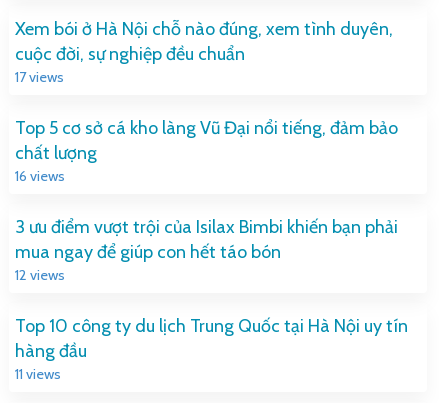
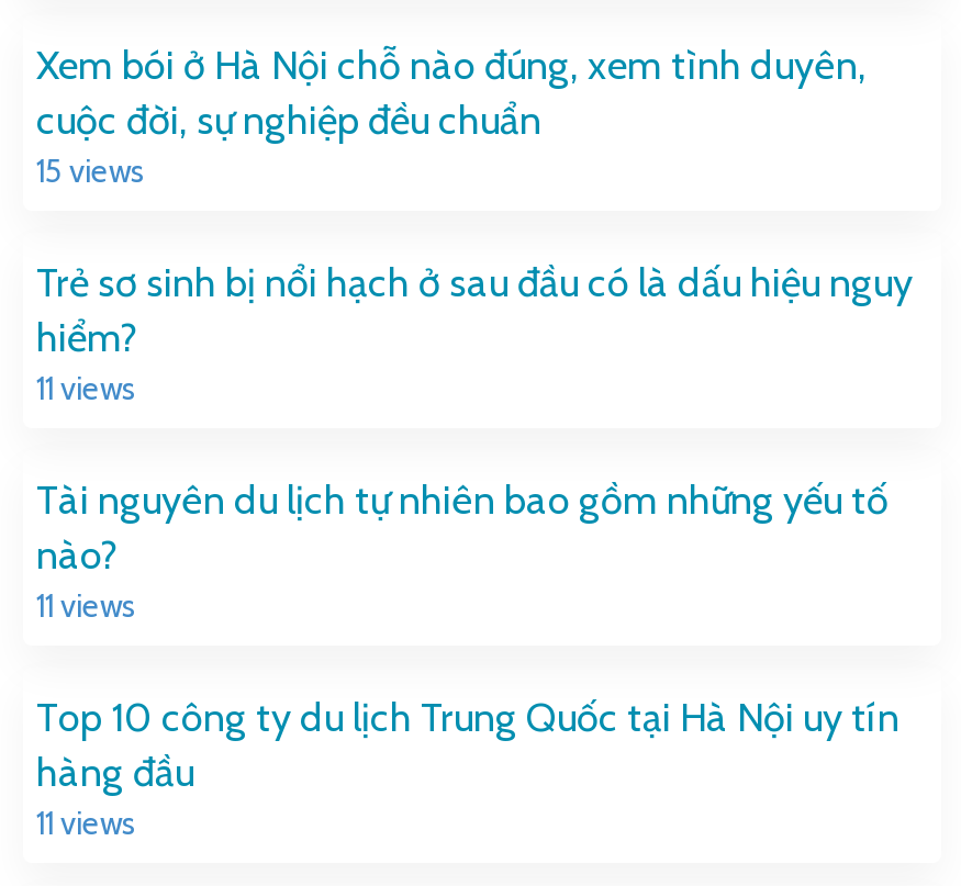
[15,68,64,86] 17 views -> [36,151,146,190] 15 views
[15,117,398,185] Top 5 cơ sở cá kho làng Vũ Đại nổi tiếng, đảm bảo | chất lượng | 16 views -> [36,258,913,408] Trẻ sơ sinh bị nổi hạch ở sau đầu có là dấu hiệu nguy | hiểm? | 11 views
[15,216,398,284] 3 ưu điểm vượt trội của Isilax Bimbi khiến bạn phải | mua ngay để giúp con hết táo bón | 12 views -> [36,476,889,625] Tài nguyên du lịch tự nhiên bao gồm những yếu tố | nào? | 11 views

